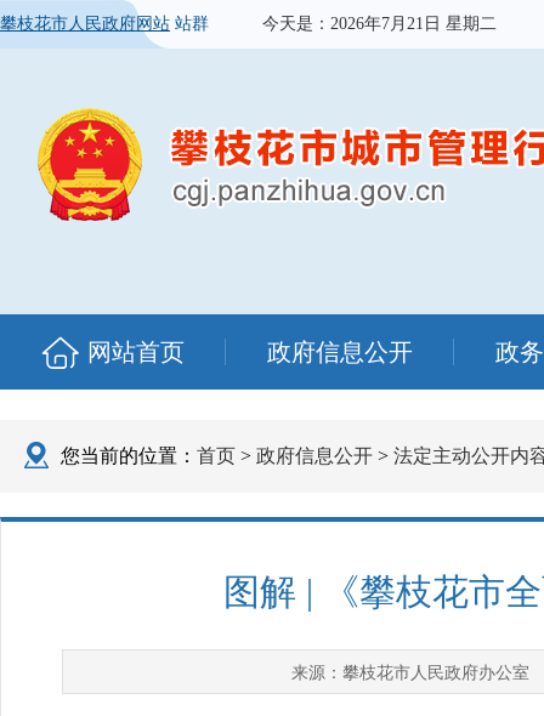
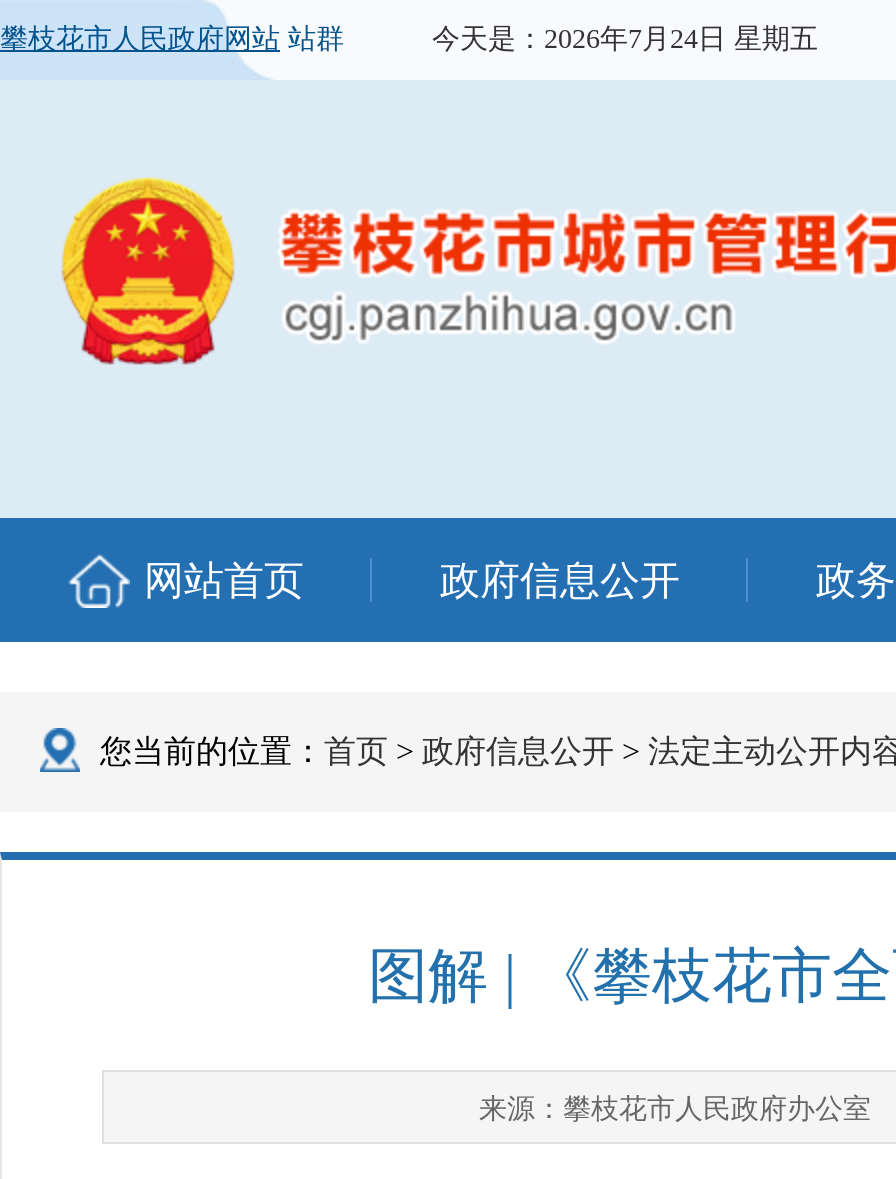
[262,15,497,33] 今天是：2026年7月21日 星期二 -> [432,24,818,54] 今天是：2026年7月24日 星期五

